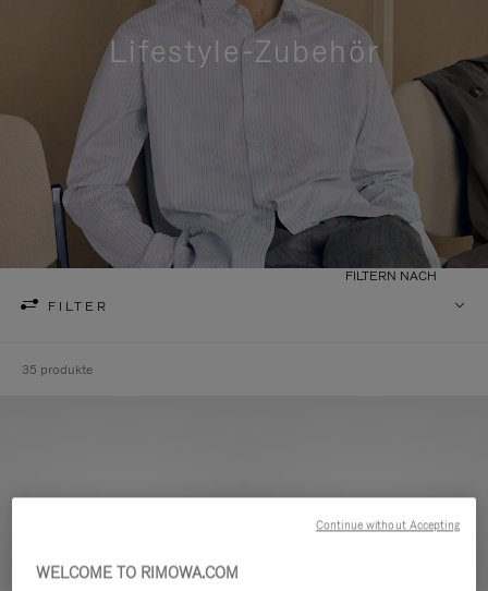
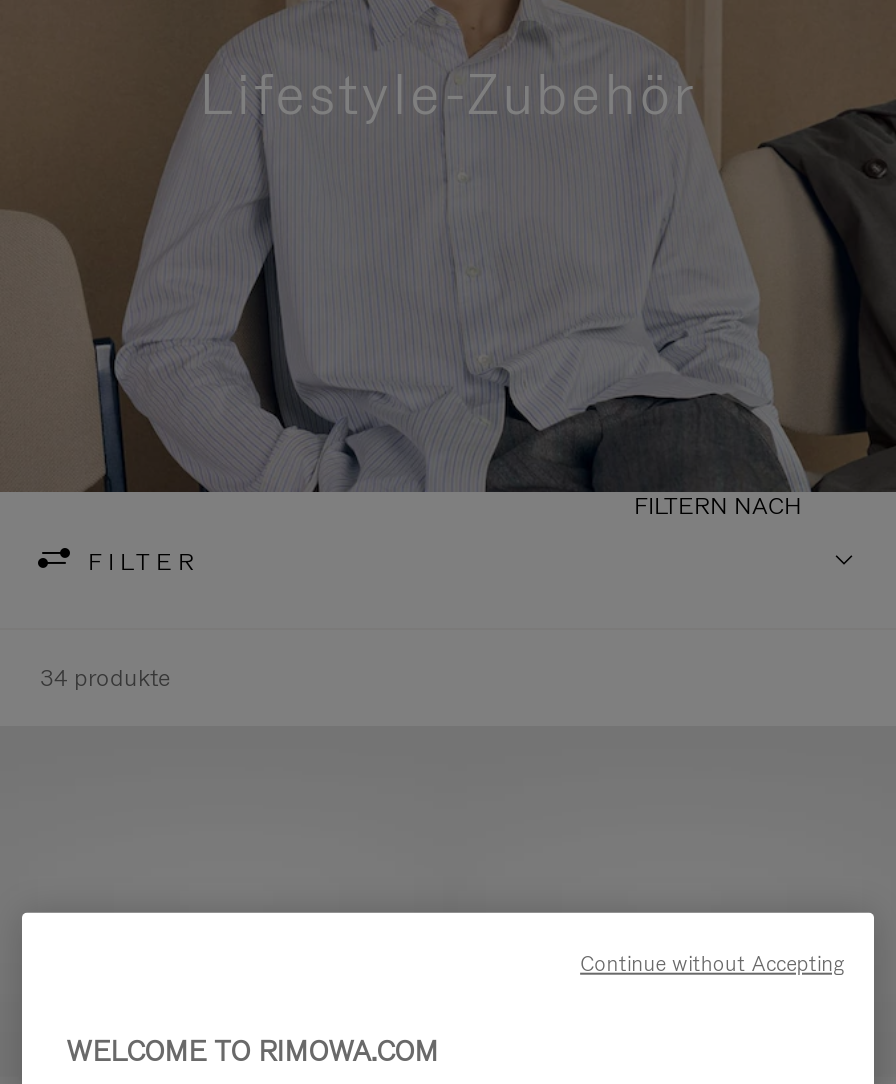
[22,361,93,378] 35 produkte -> [40,662,170,694] 34 produkte

